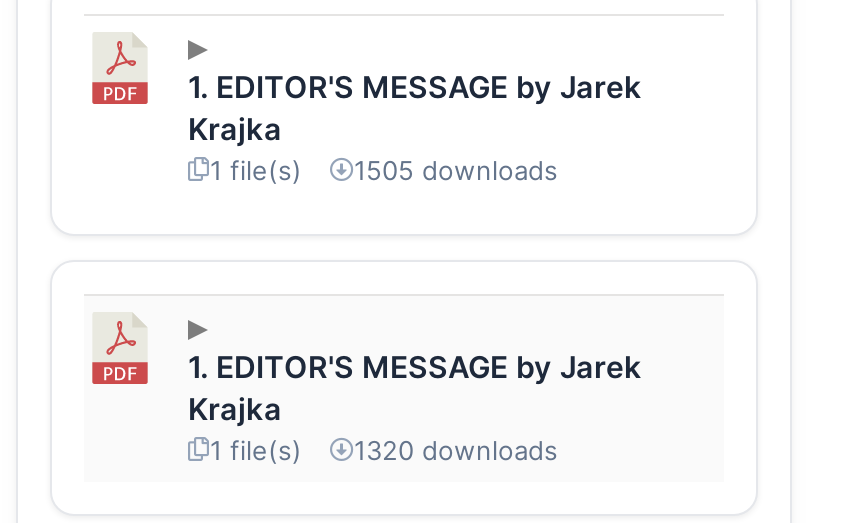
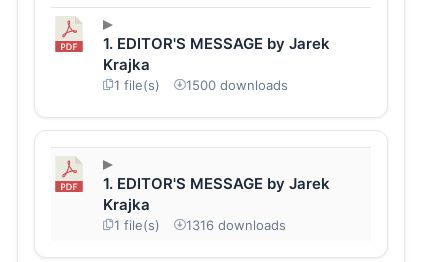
[210,154,558,186] 1 file(s) 1505 downloads -> [114,77,288,93] 1 file(s) 1500 downloads
[210,434,558,466] 1 file(s) 1320 downloads -> [114,217,286,233] 1 file(s) 1316 downloads

